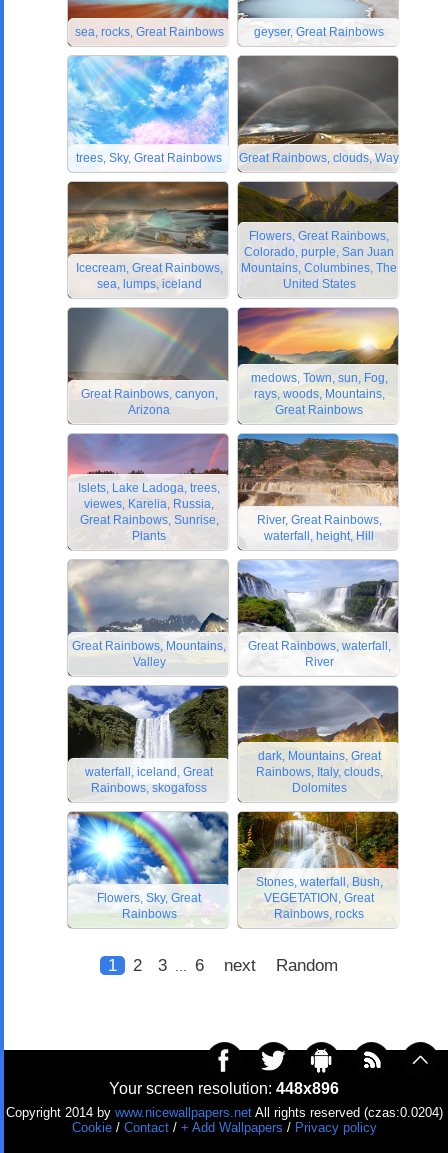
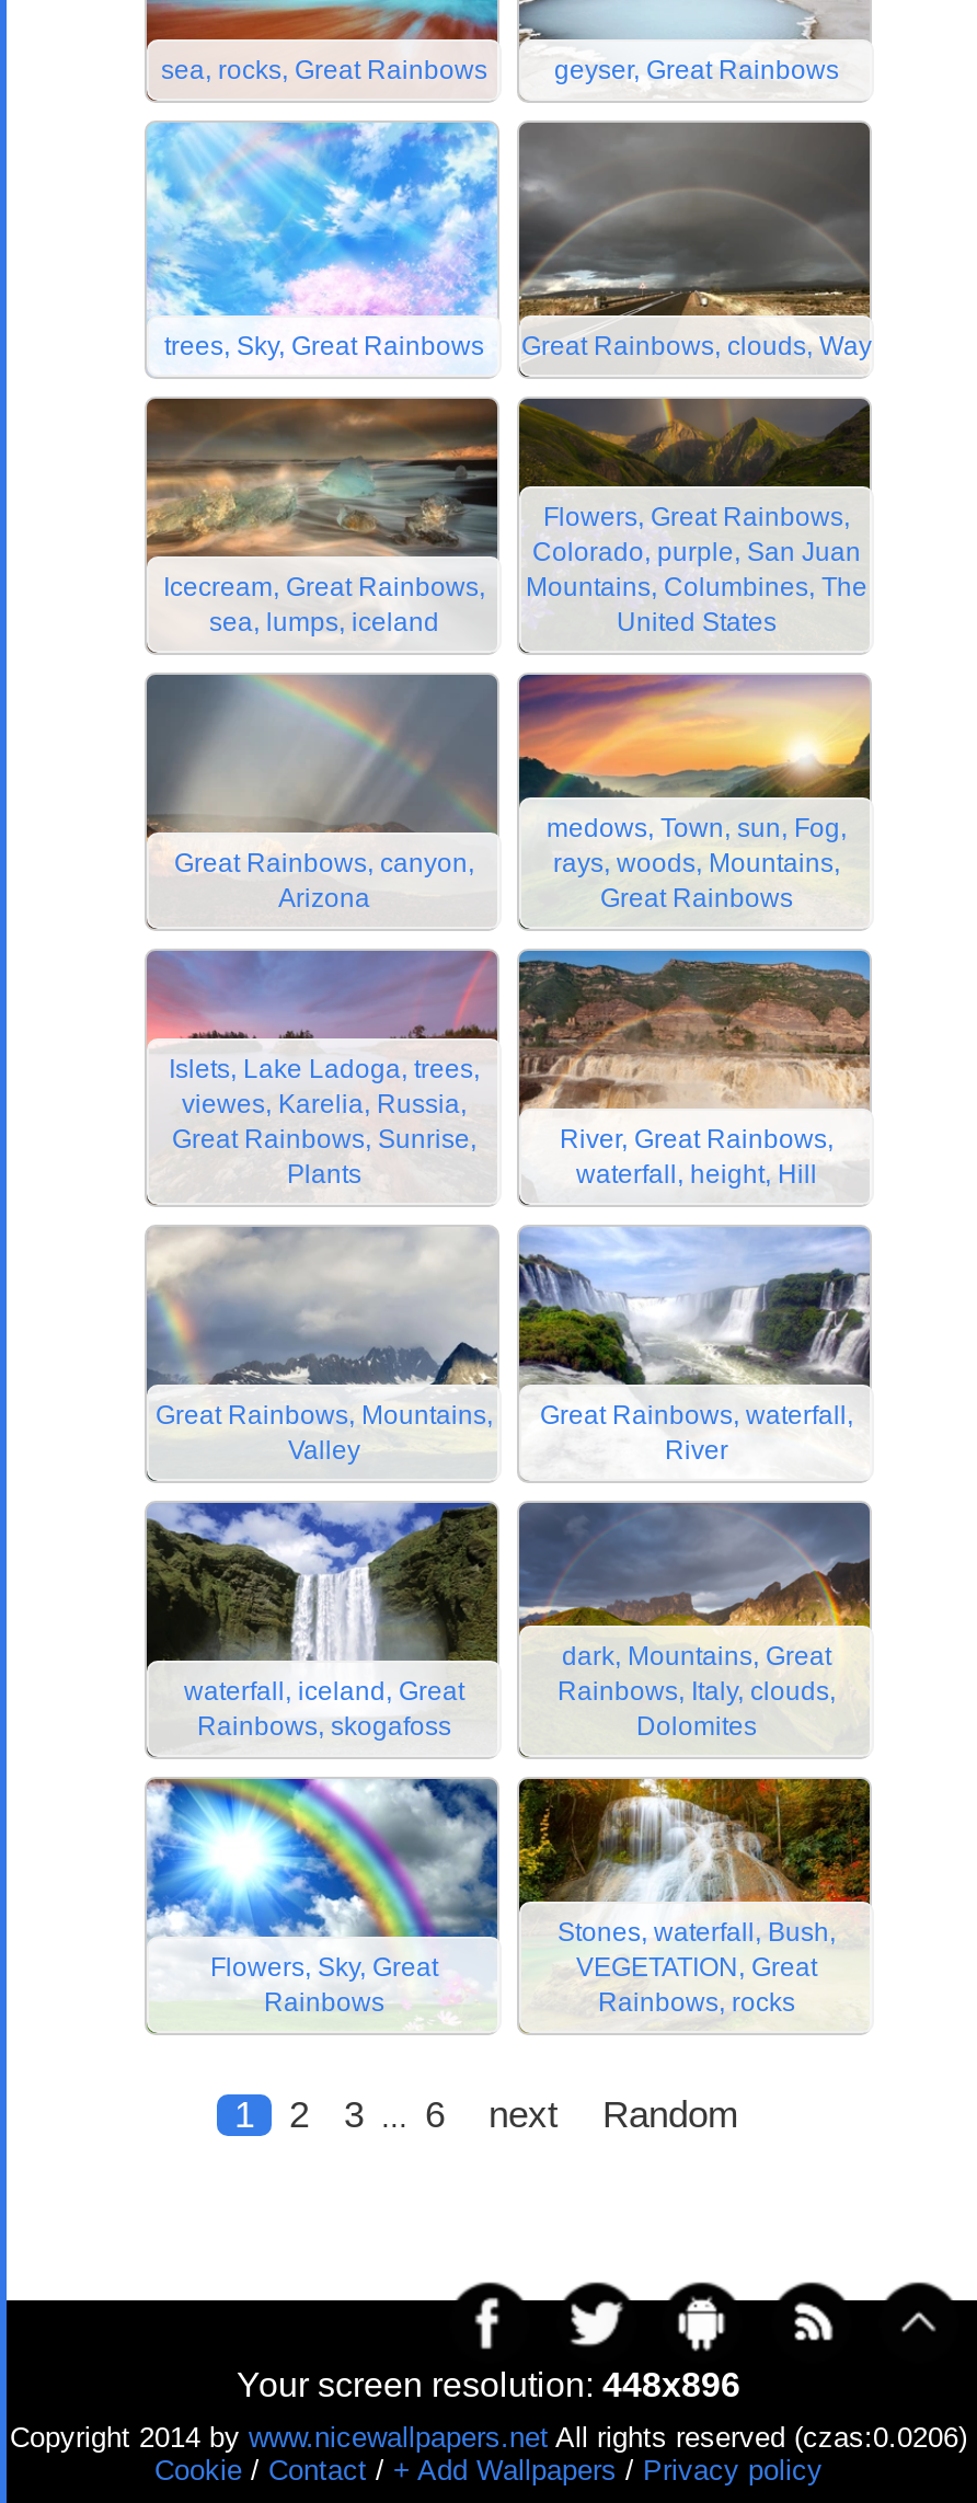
[5,1105,442,1120] Copyright 2014 by www.nicewallpapers.net All rights reserved (czas:0.0204) -> [10,2421,967,2454] Copyright 2014 by www.nicewallpapers.net All rights reserved (czas:0.0206)

